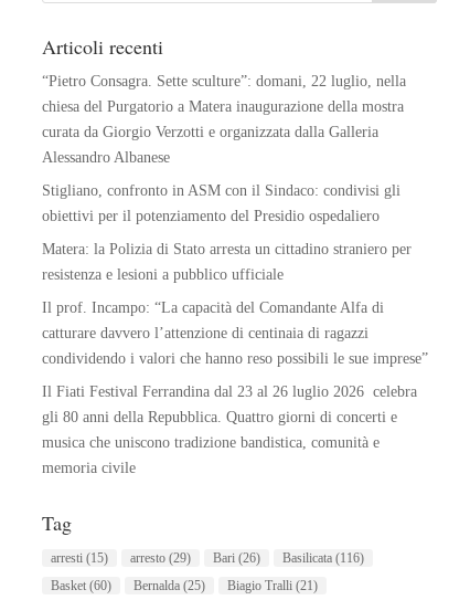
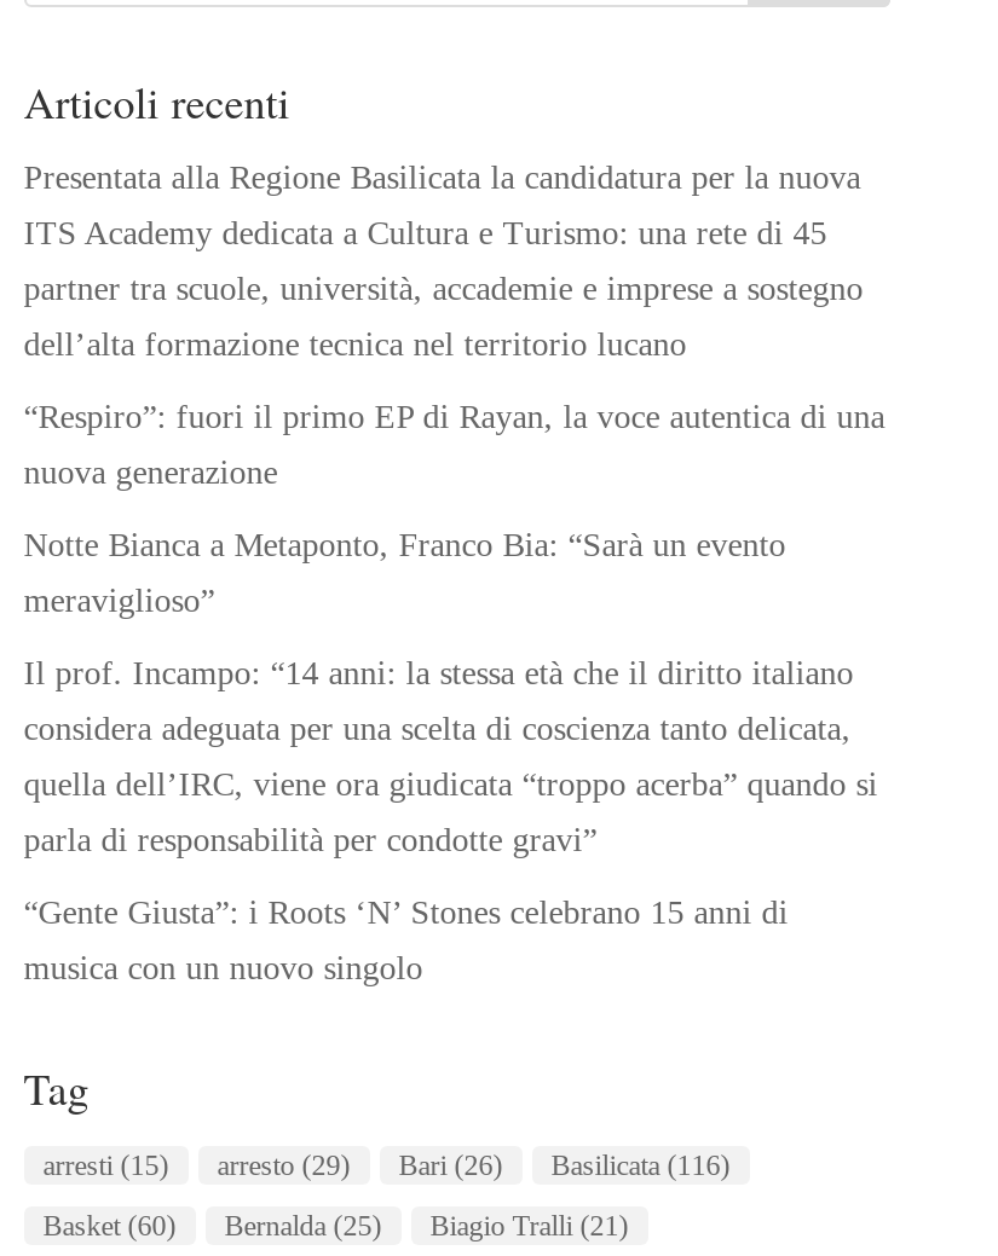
[42,72,428,476] “Pietro Consagra. Sette sculture”: domani, 22 luglio, nella | chiesa del Purgatorio a Matera inaugurazione della mostra | curata da Giorgio Verzotti e organizzata dalla Galleria | Alessandro Albanese | Stigliano, confronto in ASM con il Sindaco: condivisi gli | obiettivi per il potenziamento del Presidio ospedaliero | Matera: la Polizia di Stato arresta un cittadino straniero per | resistenza e lesioni a pubblico ufficiale | Il prof. Incampo: “La capacità del Comandante Alfa di | catturare davvero l’attenzione di centinaia di ragazzi | condividendo i valori che hanno reso possibili le sue imprese” | Il Fiati Festival Ferrandina dal 23 al 26 luglio 2026 celebra | gli 80 anni della Repubblica. Quattro giorni di concerti e | musica che uniscono tradizione bandistica, comunità e | memoria civile -> [24,159,885,985] Presentata alla Regione Basilicata la candidatura per la nuova | ITS Academy dedicata a Cultura e Turismo: una rete di 45 | partner tra scuole, università, accademie e imprese a sostegno | dell’alta formazione tecnica nel territorio lucano | “Respiro”: fuori il primo EP di Rayan, la voce autentica di una | nuova generazione | Notte Bianca a Metaponto, Franco Bia: “Sarà un evento | meraviglioso” | Il prof. Incampo: “14 anni: la stessa età che il diritto italiano | considera adeguata per una scelta di coscienza tanto delicata, | quella dell’IRC, viene ora giudicata “troppo acerba” quando si | parla di responsabilità per condotte gravi” | “Gente Giusta”: i Roots ‘N’ Stones celebrano 15 anni di | musica con un nuovo singolo

